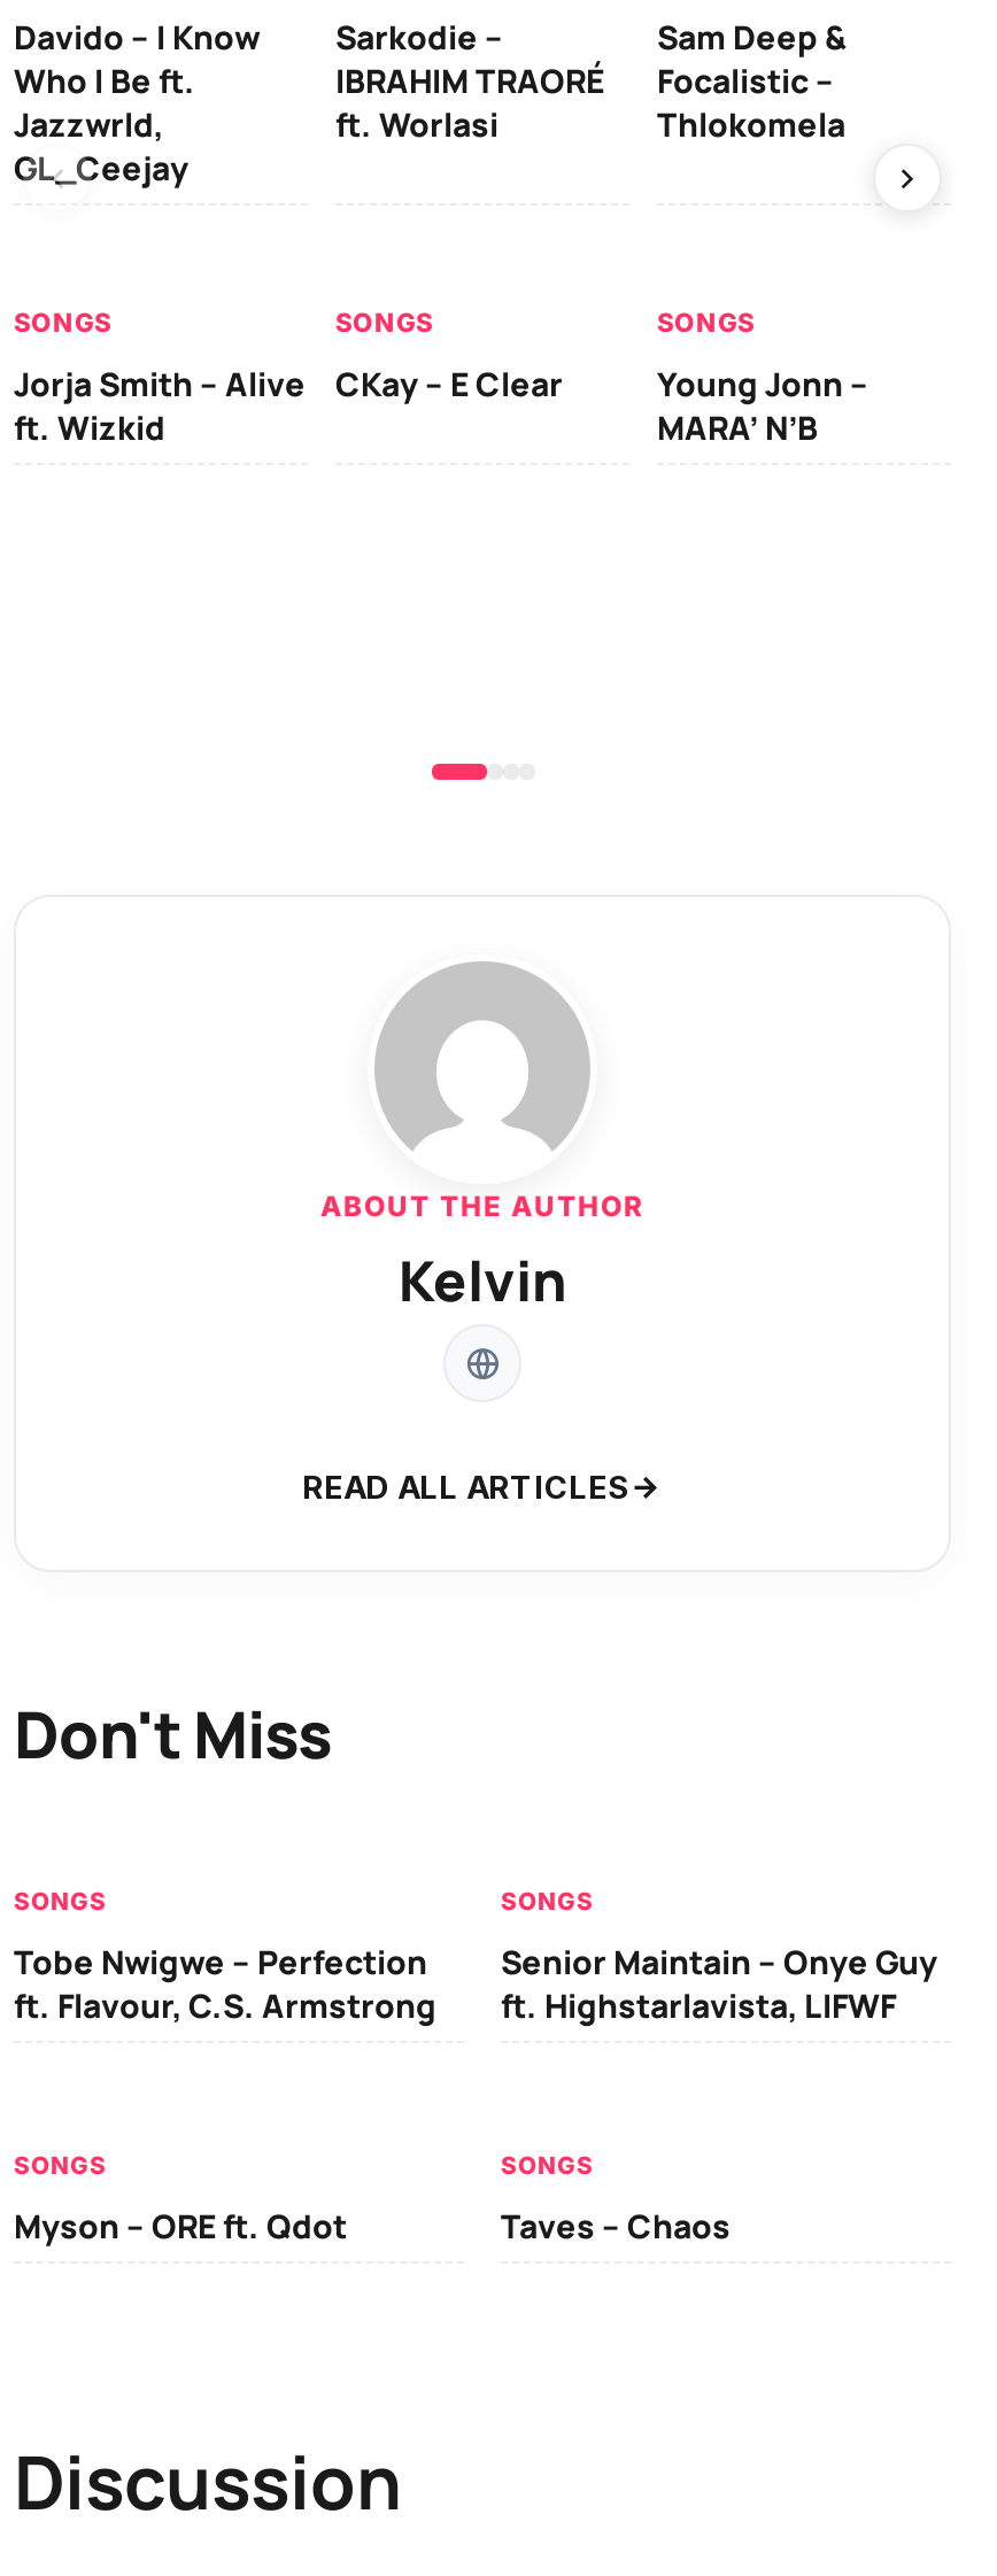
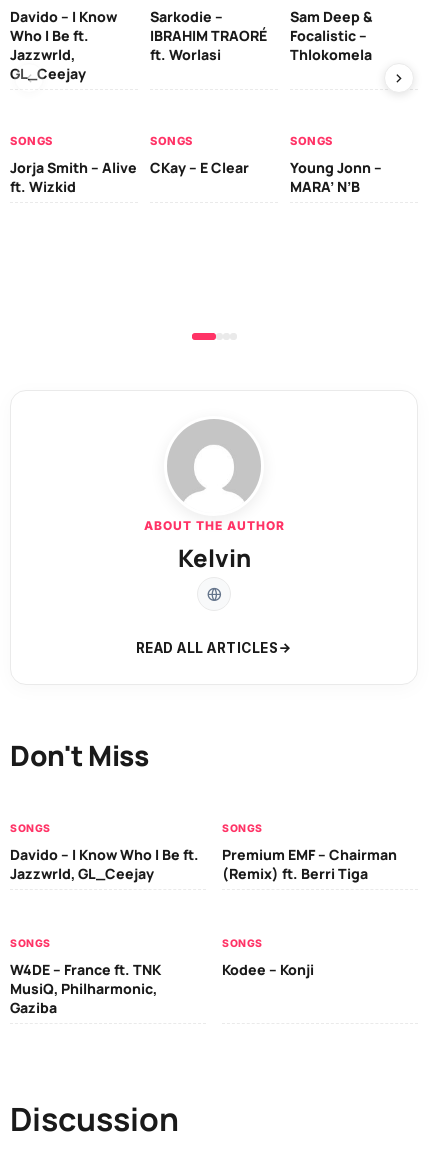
[14,1939,436,2026] Tobe Nwigwe – Perfection | ft. Flavour, C.S. Armstrong -> [10,845,199,883] Davido – I Know Who I Be ft. | Jazzwrld, GL_Ceejay
[501,1939,937,2026] Senior Maintain – Onye Guy | ft. Highstarlavista, LIFWF -> [222,845,397,883] Premium EMF – Chairman | (Remix) ft. Berri Tiga
[14,2203,347,2247] Myson – ORE ft. Qdot -> [10,960,161,1017] W4DE – France ft. TNK | MusiQ, Philharmonic, | Gaziba
[501,2203,731,2247] Taves – Chaos -> [222,960,314,979] Kodee – Konji

